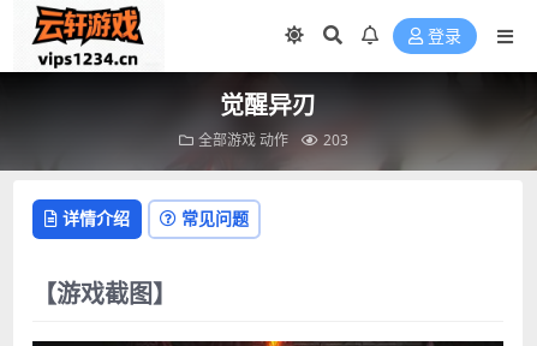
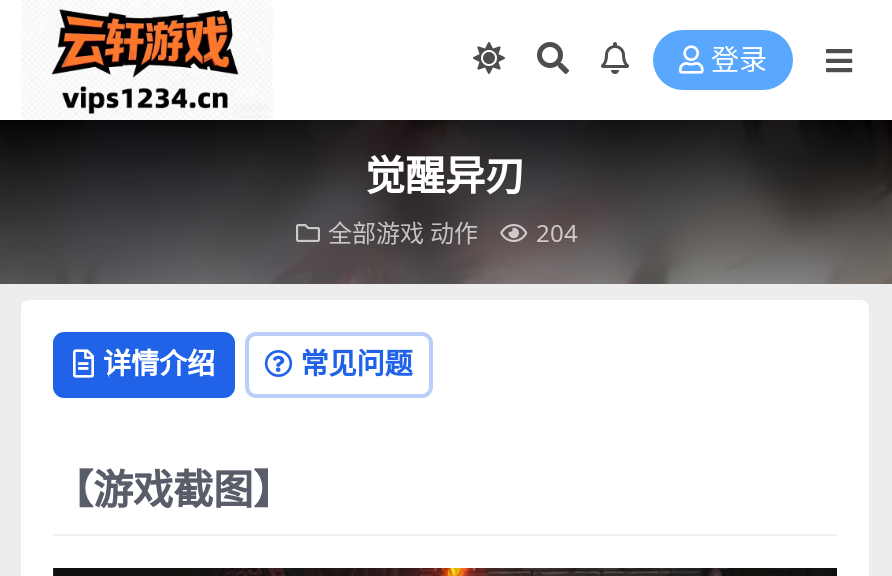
[198,130,348,150] 全部游戏 动作 203 -> [328,216,578,250] 全部游戏 动作 204

